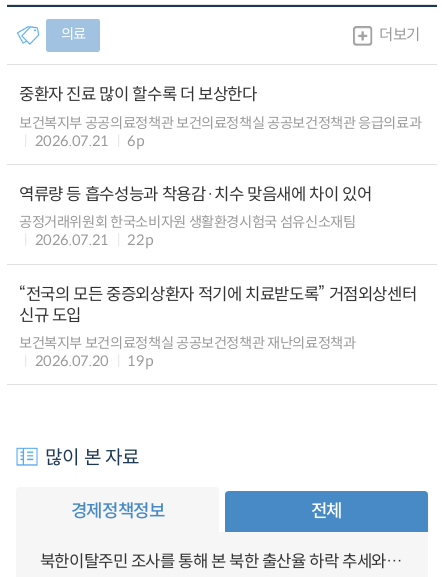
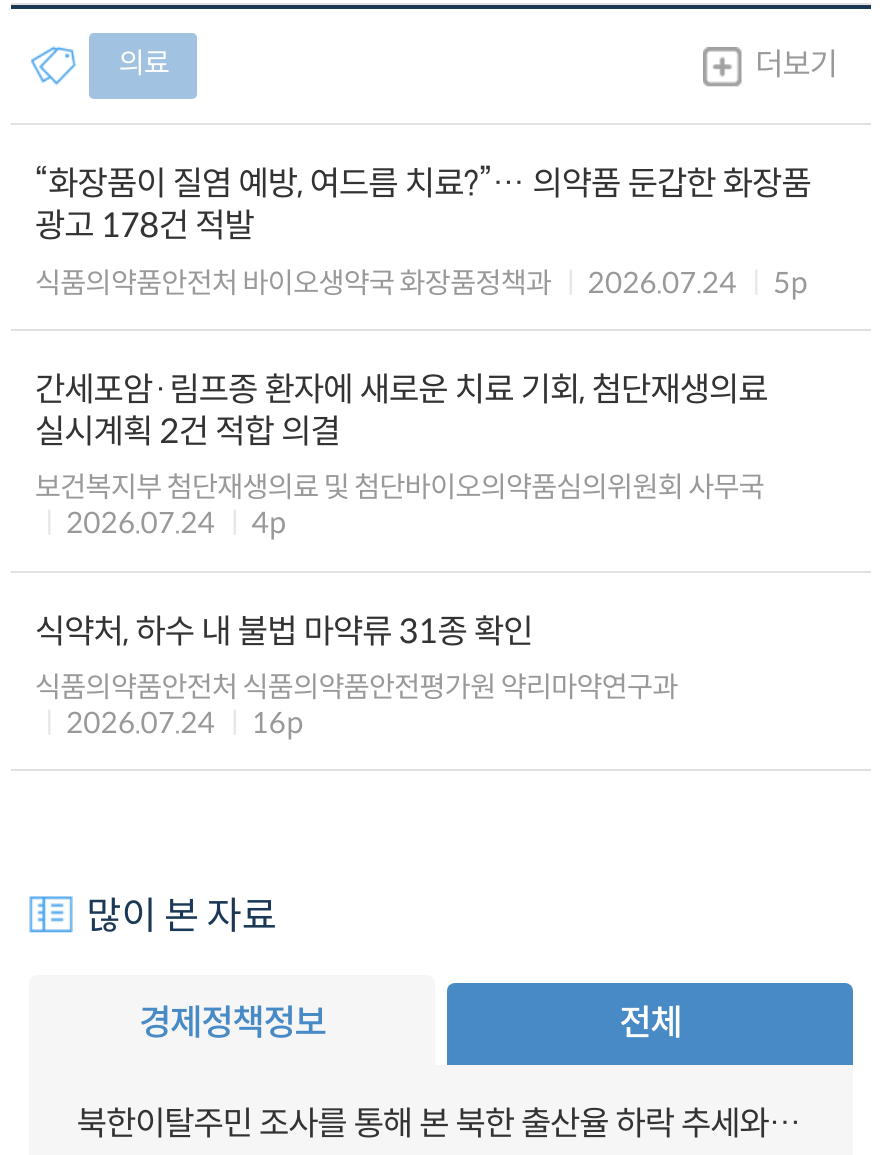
[19,84,421,149] 중환자 진료 많이 할수록 더 보상한다 | 보건복지부 공공의료정책관 보건의료정책실 공공보건정책관 응급의료과 | 2026.07.21 | 6p -> [35,163,810,300] “화장품이 질염 예방, 여드름 치료?”… 의약품 둔갑한 화장품 | 광고 178건 적발 | 식품의약품안전처 바이오생약국 화장품정책과 | 2026.07.24 | 5p
[19,184,371,249] 역류량 등 흡수성능과 착용감·치수 맞음새에 차이 있어 | 공정거래위원회 한국소비자원 생활환경시험국 섬유신소재팀 | 2026.07.21 | 22p -> [35,369,767,542] 간세포암·림프종 환자에 새로운 치료 기회, 첨단재생의료 | 실시계획 2건 적합 의결 | 보건복지부 첨단재생의료 및 첨단바이오의약품심의위원회 사무국 | 2026.07.24 | 4p
[19,284,416,370] “전국의 모든 중증외상환자 적기에 치료받도록” 거점외상센터 | 신규 도입 | 보건복지부 보건의료정책실 공공보건정책관 재난의료정책과 | 2026.07.20 | 19p -> [35,611,677,741] 식약처, 하수 내 불법 마약류 31종 확인 | 식품의약품안전처 식품의약품안전평가원 약리마약연구과 | 2026.07.24 | 16p

